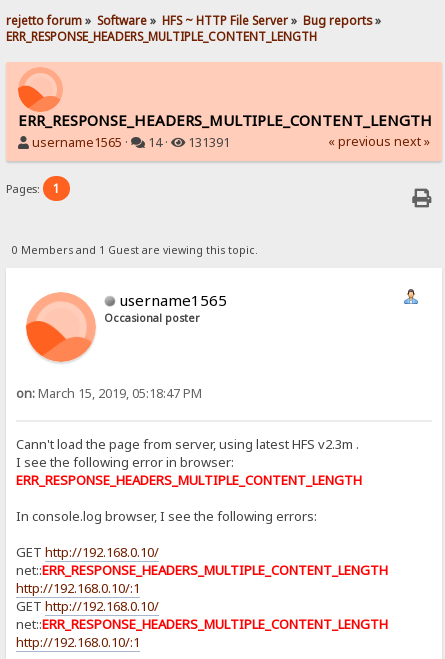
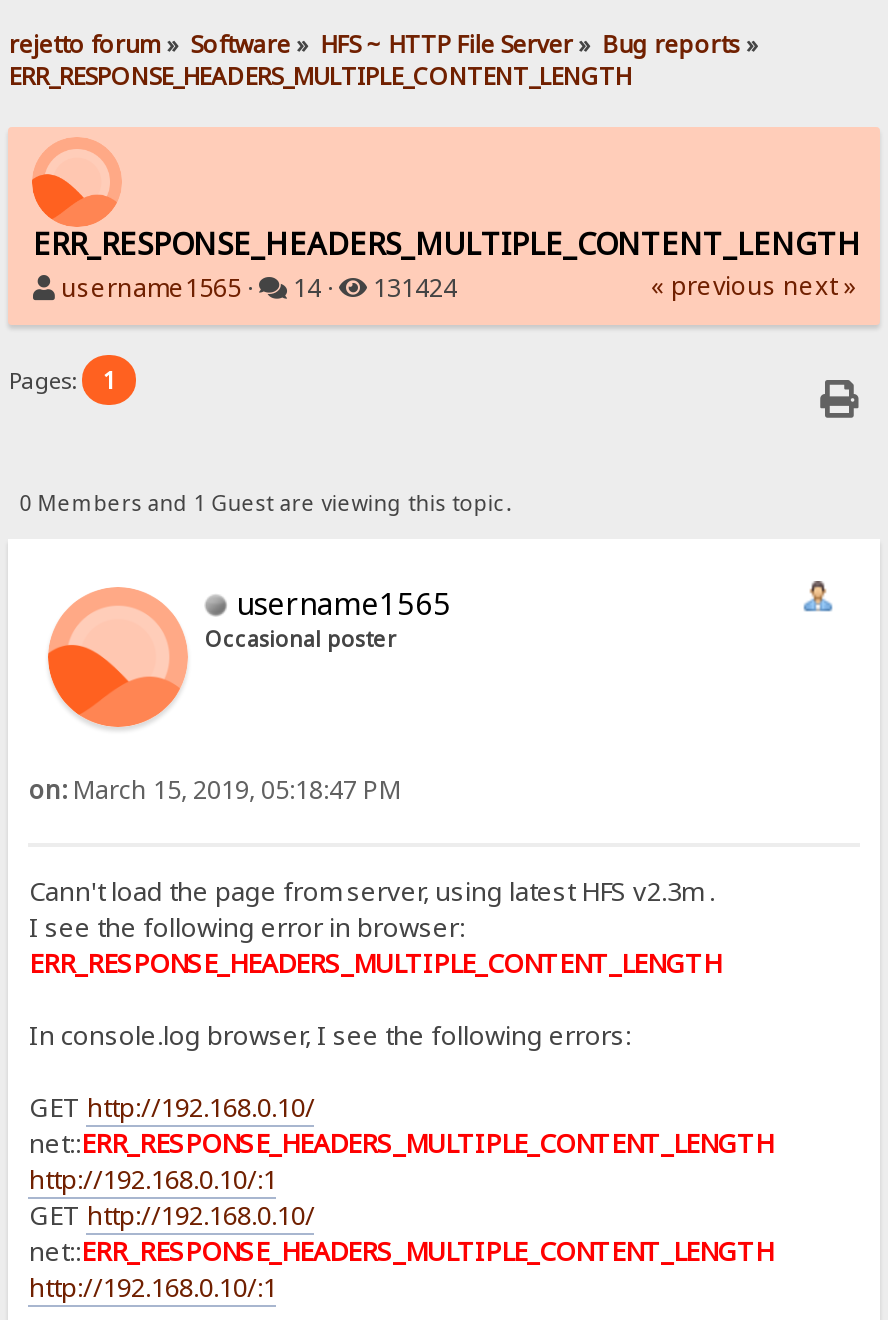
[32,134,230,151] username1565 · 14 · 131391 -> [61,271,457,305] username1565 · 14 · 131424

